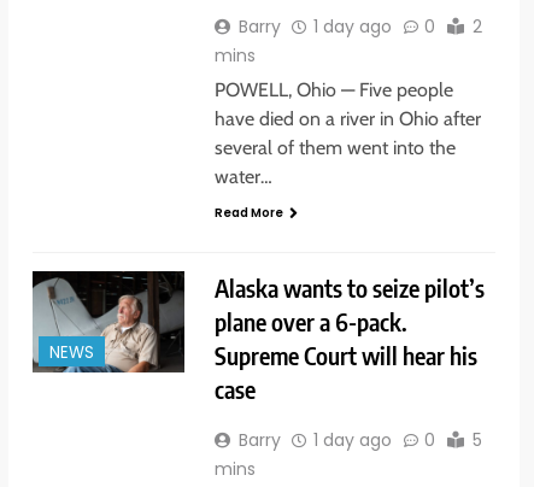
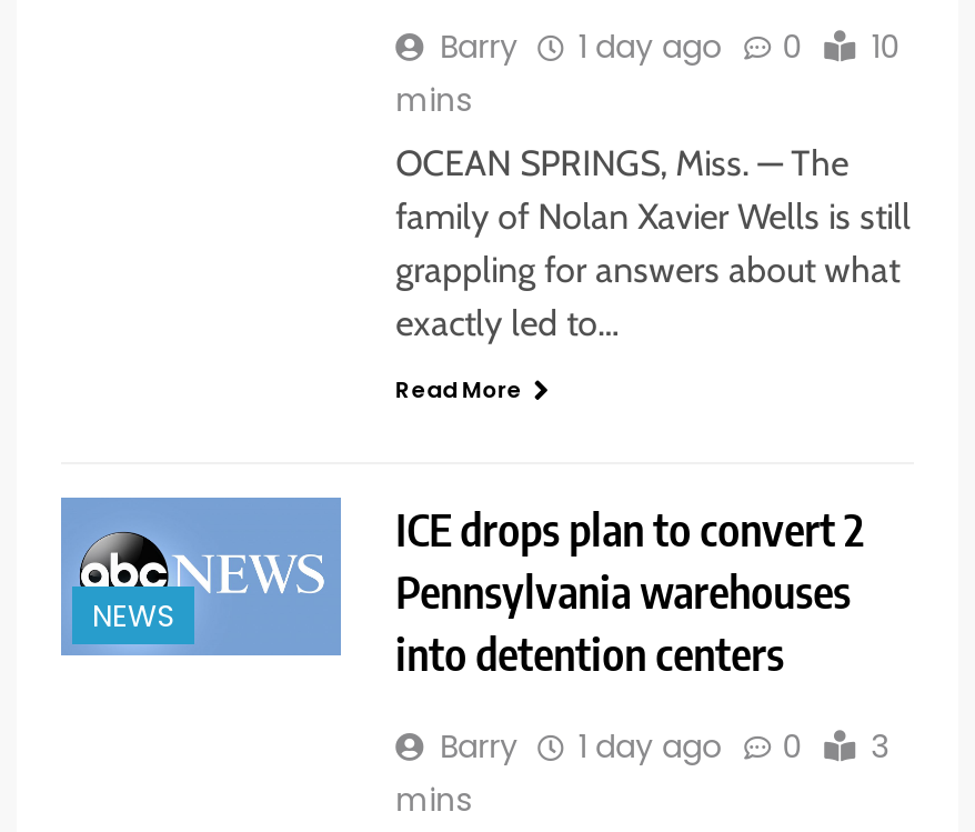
[238,14,482,38] Barry 1 day ago 0 2 -> [440,24,900,68] Barry 1 day ago 0 10
[214,78,480,188] POWELL, Ohio — Five people | have died on a river in Ohio after | several of them went into the | water… -> [396,142,911,344] OCEAN SPRINGS, Miss. — The | family of Nolan Xavier Wells is still | grappling for answers about what | exactly led to…
[31,270,484,404] [image] | Alaska wants to seize pilot’s | plane over a 6-pack. | Supreme Court will hear his | case -> [59,495,864,680] [image] | ICE drops plan to convert 2 | Pennsylvania warehouses | into detention centers
[238,428,482,452] Barry 1 day ago 0 5 -> [440,724,889,769] Barry 1 day ago 0 3

